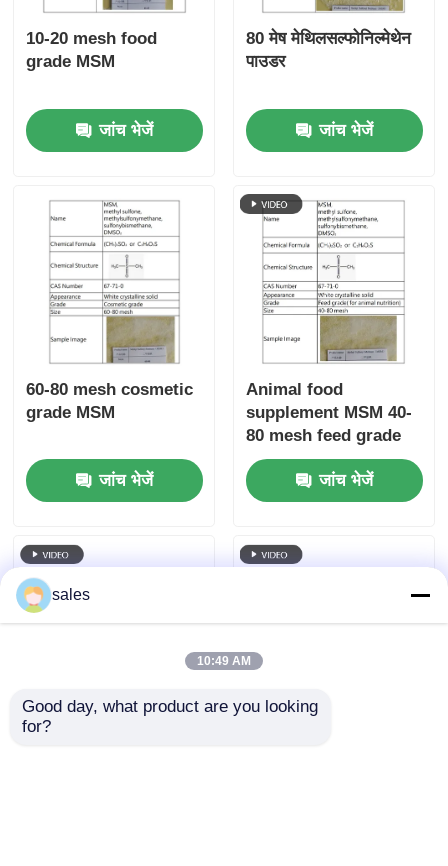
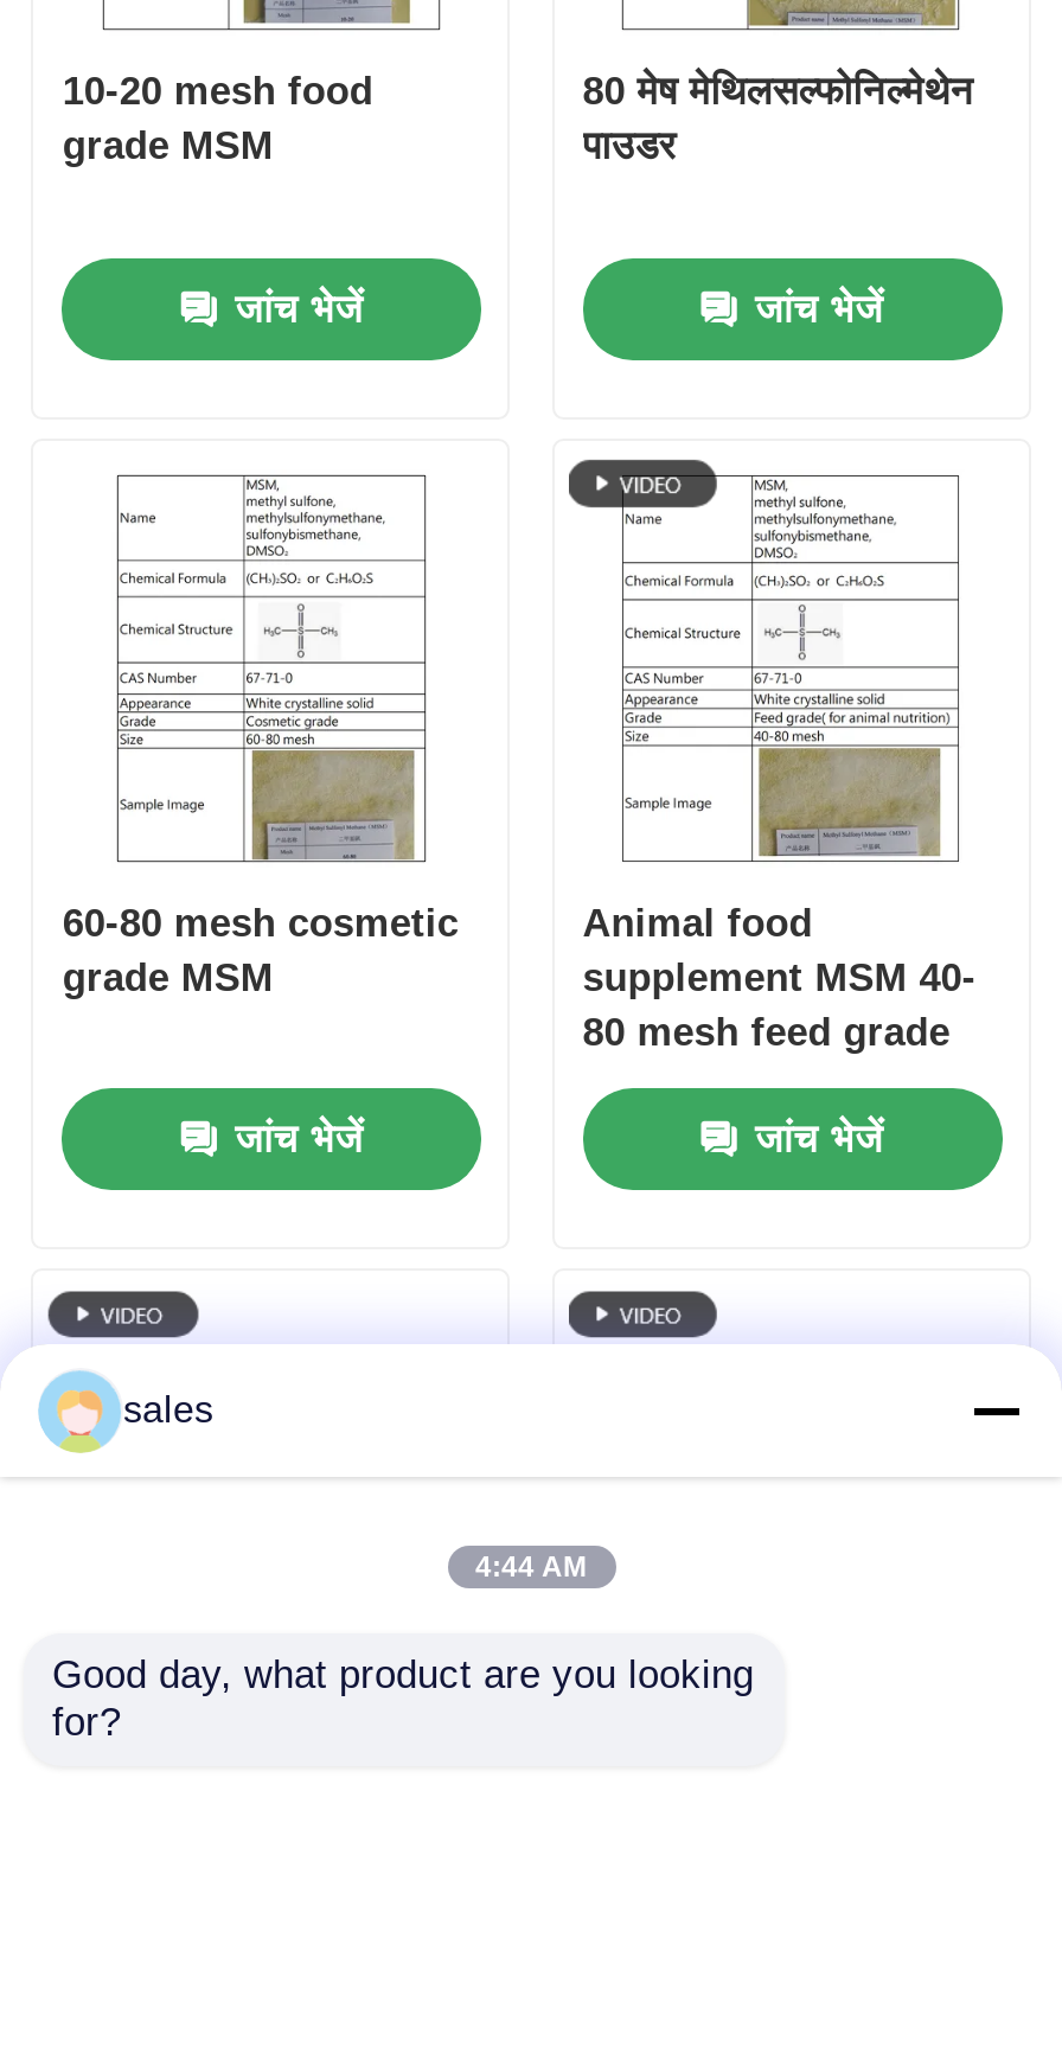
[197,654,251,668] 10:49 AM -> [475,1550,587,1584] 4:44 AM

